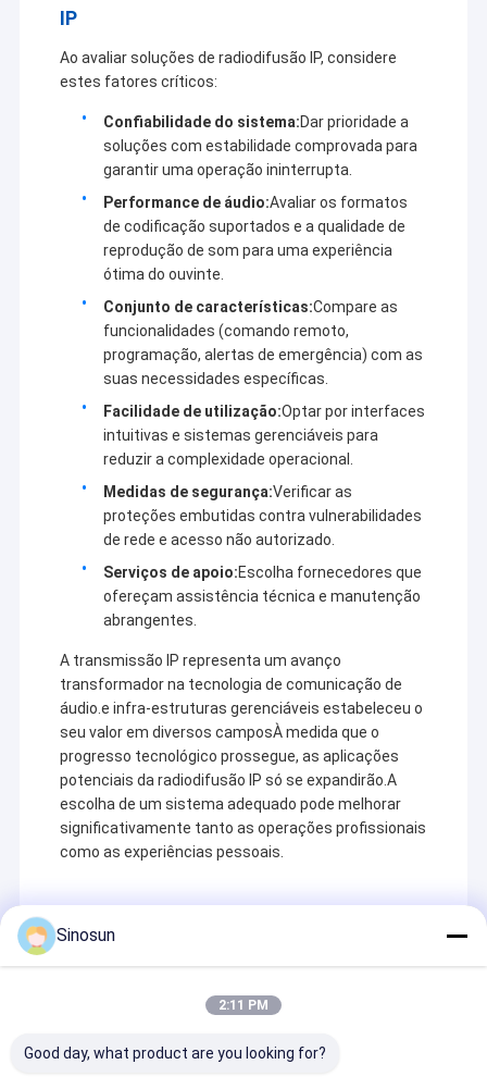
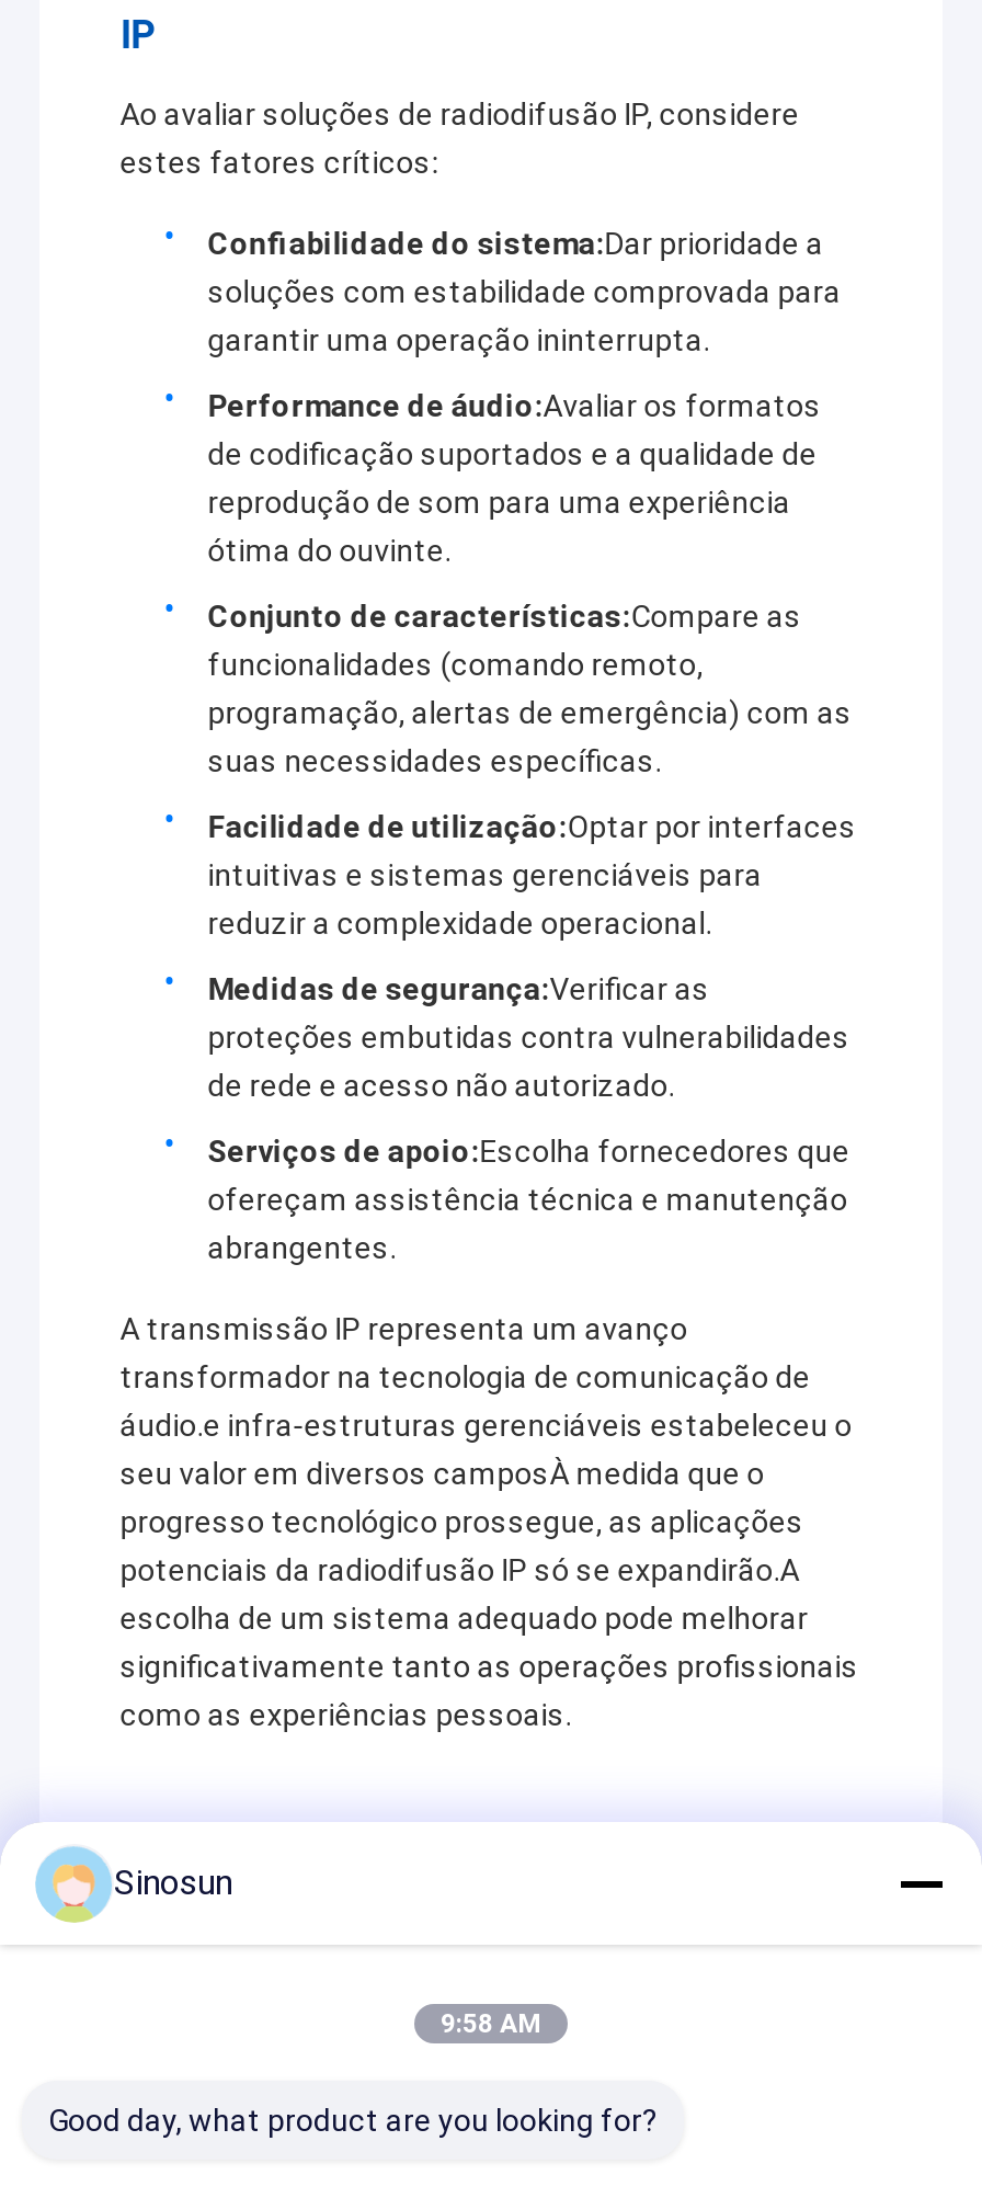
[218,998,269,1013] 2:11 PM -> [441,2008,541,2039] 9:58 AM

